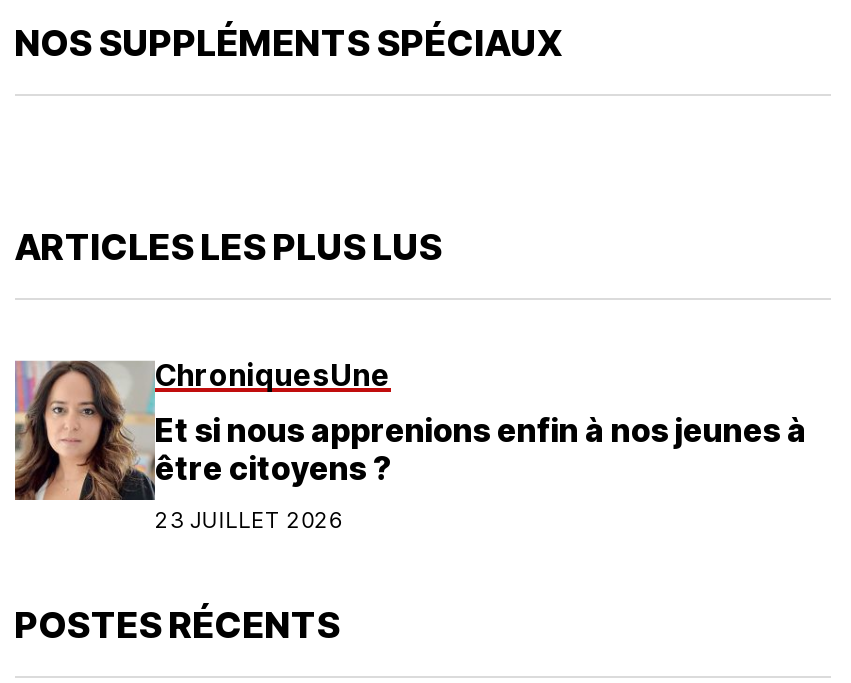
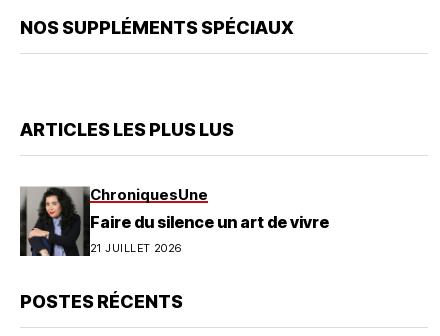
[13,360,807,535] [image] | Et si nous apprenions enfin à nos jeunes à | être citoyens ? | 23 JUILLET 2026 -> [19,186,329,257] [image] | Faire du silence un art de vivre | 21 JUILLET 2026

